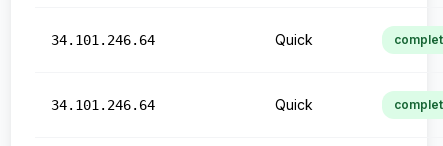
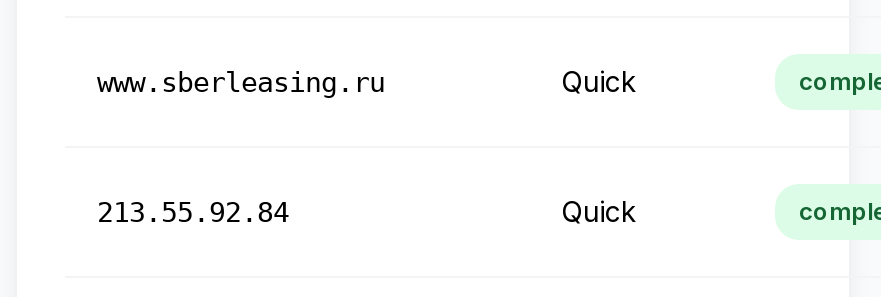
[51,32,155,48] 34.101.246.64 -> [97,66,385,98] www.sberleasing.ru
[51,97,155,113] 34.101.246.64 -> [97,196,289,228] 213.55.92.84

